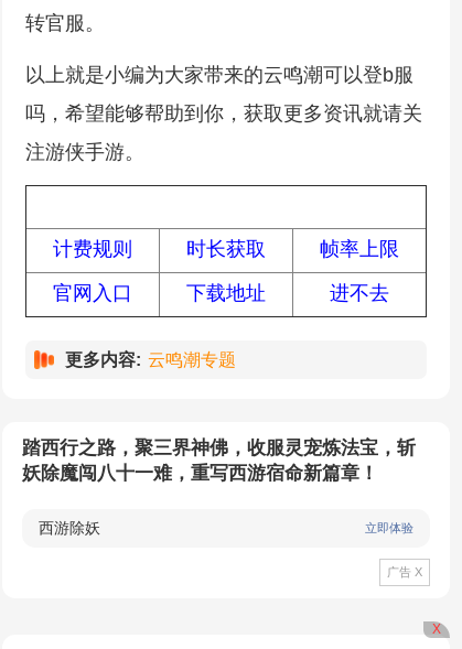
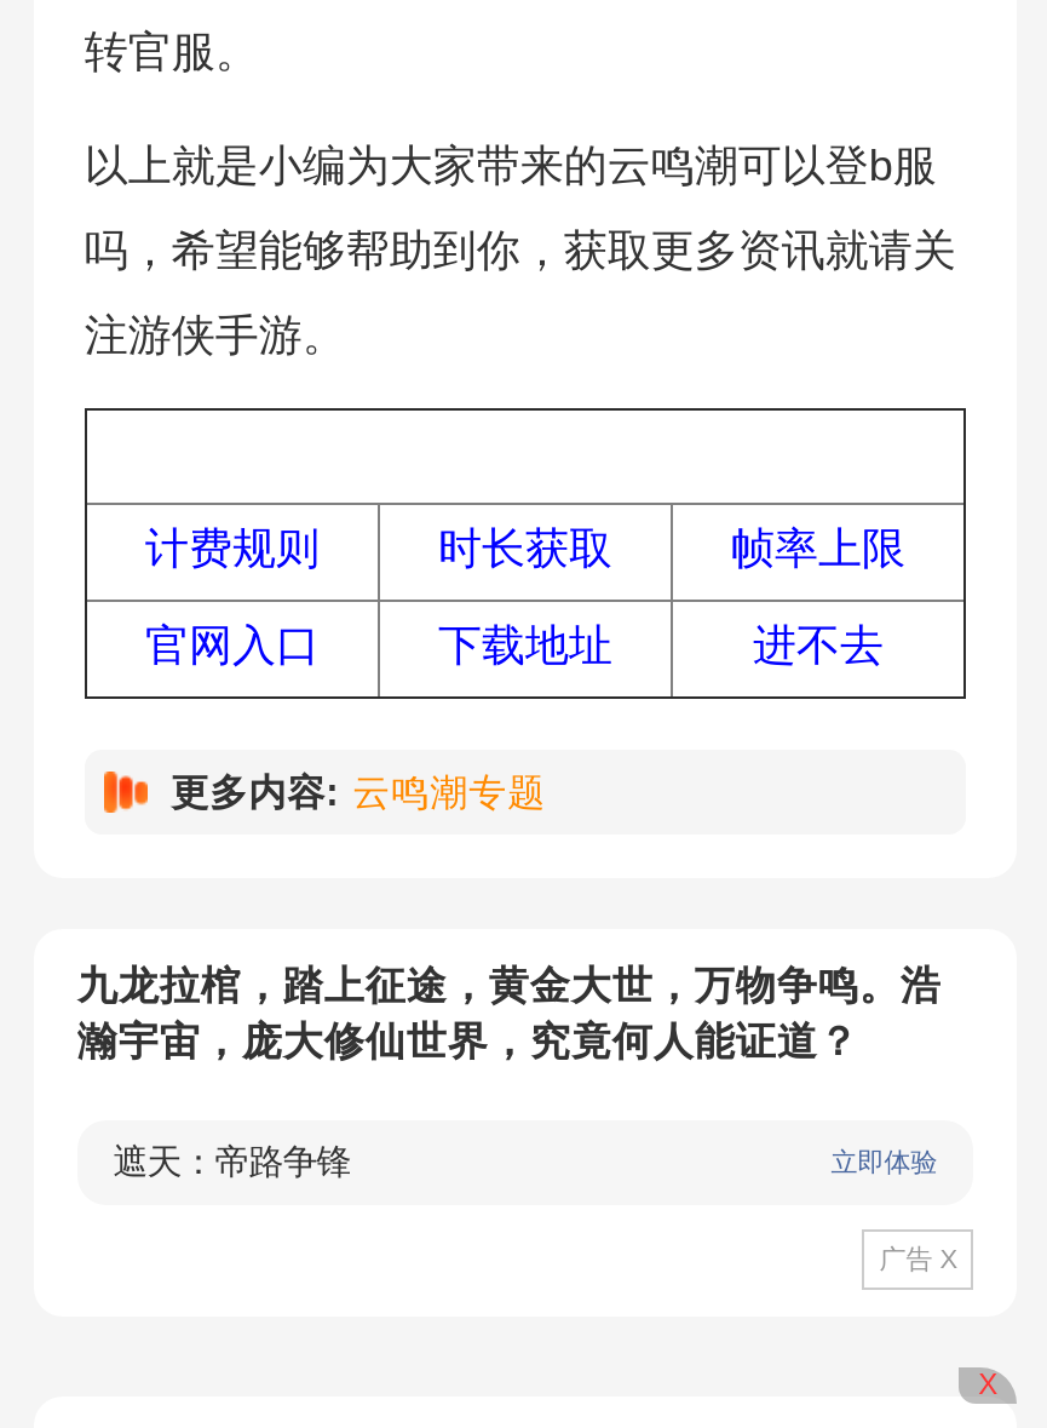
[22,438,415,484] 踏西行之路，聚三界神佛，收服灵宠炼法宝，斩 | 妖除魔闯八十一难，重写西游宿命新篇章！ -> [77,963,941,1065] 九龙拉棺，踏上征途，黄金大世，万物争鸣。浩 | 瀚宇宙，庞大修仙世界，究竟何人能证道？
[38,519,100,537] 西游除妖 -> [113,1142,350,1181] 遮天：帝路争锋

